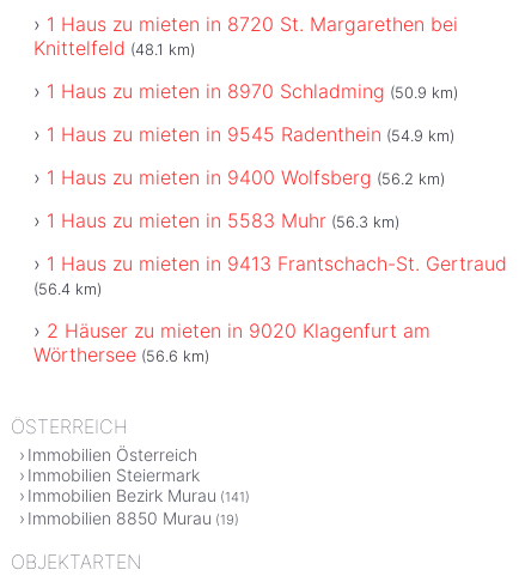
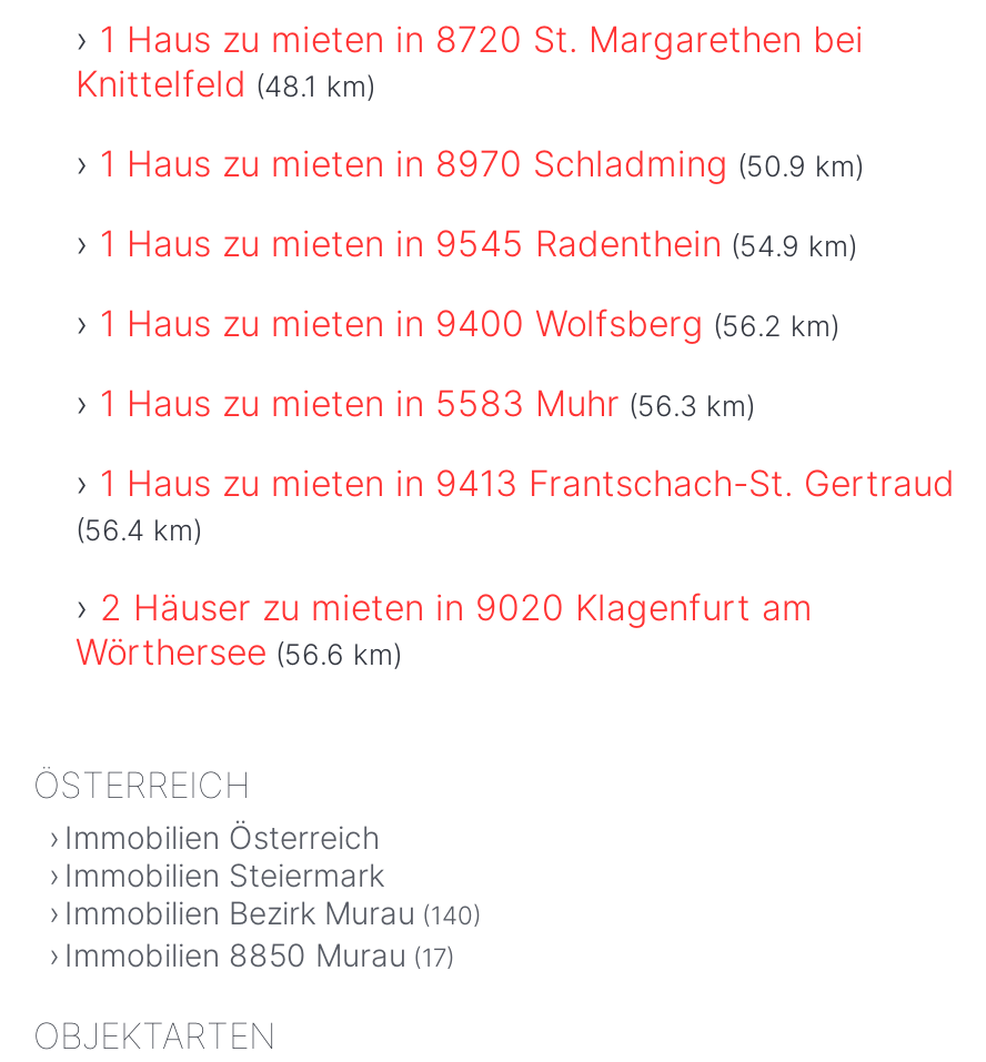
[28,485,250,505] Immobilien Bezirk Murau (141) -> [64,892,482,930] Immobilien Bezirk Murau (140)
[28,507,239,528] Immobilien 8850 Murau (19) -> [64,935,455,972] Immobilien 8850 Murau (17)

